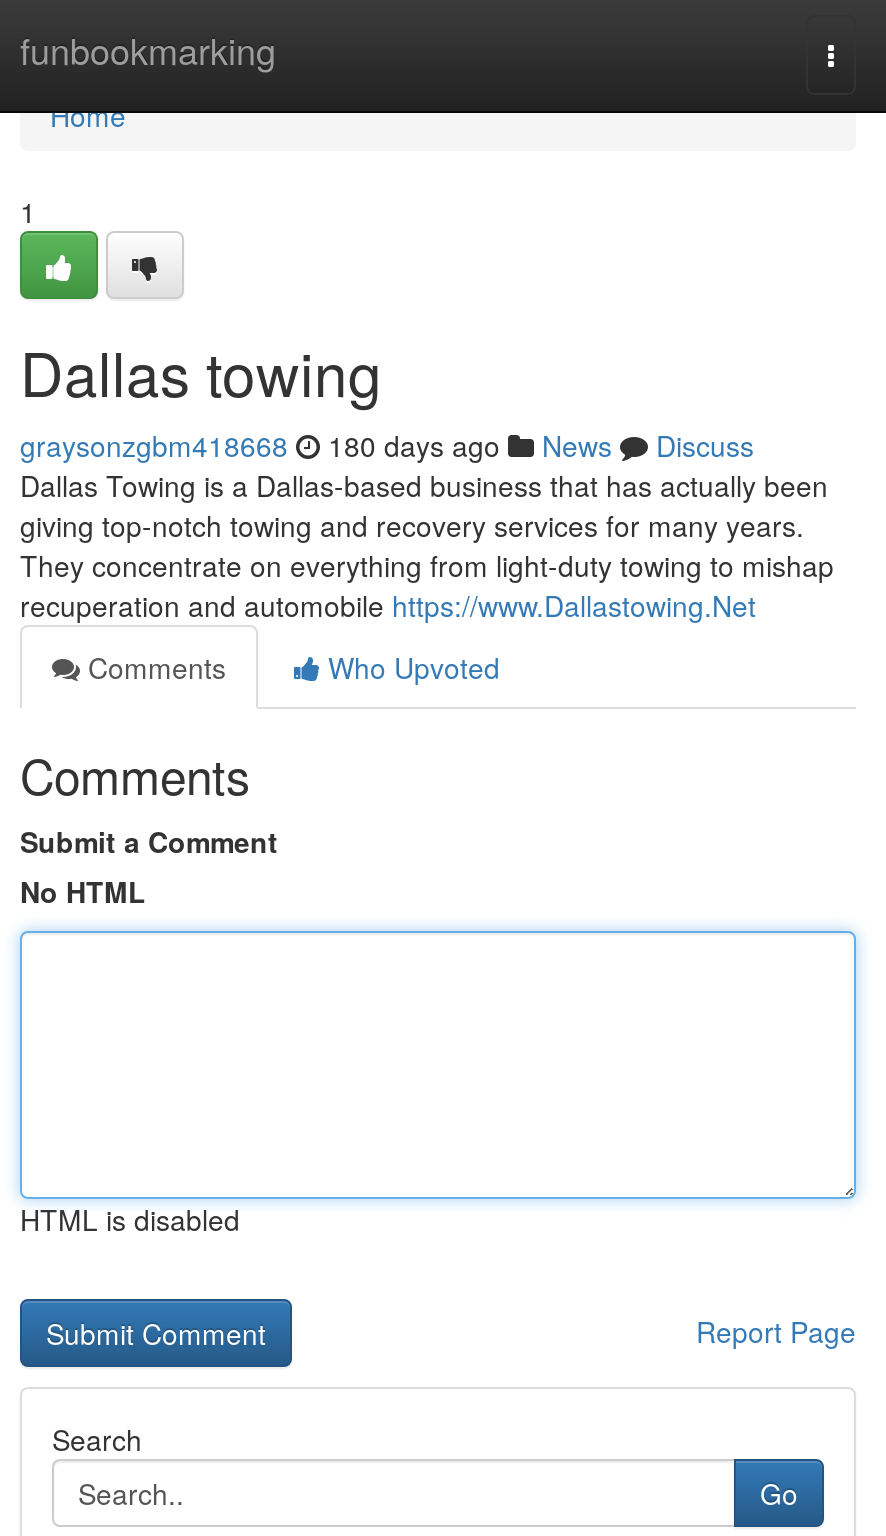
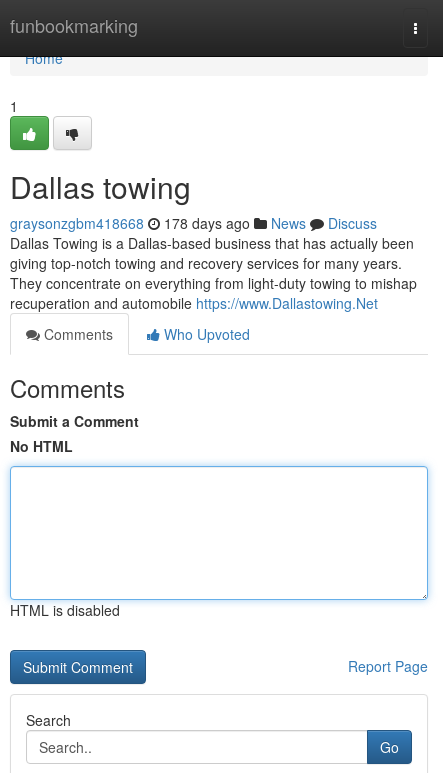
[20,425,754,465] graysonzgbm418668 180 days ago News Discuss -> [10,213,377,233] graysonzgbm418668 178 days ago News Discuss

